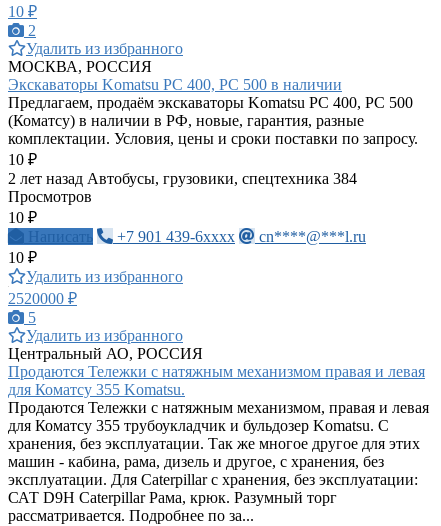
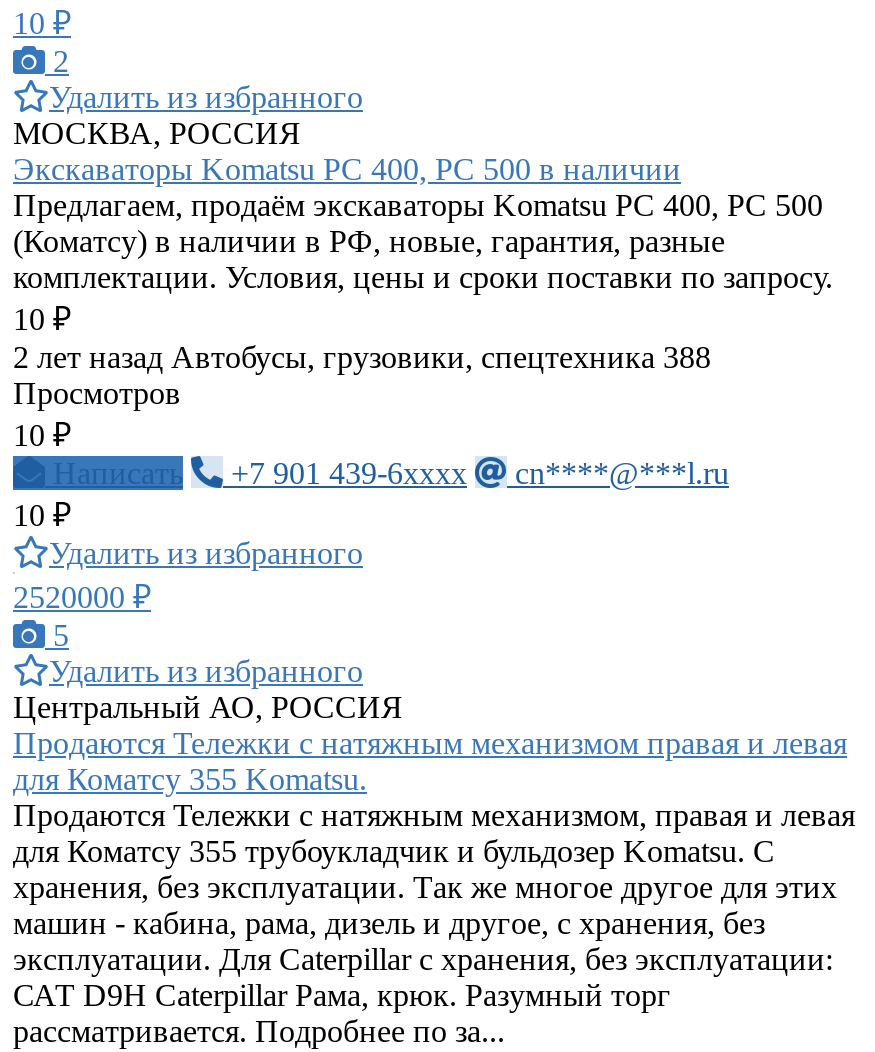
[8,170,357,187] 2 лет назад Автобусы, грузовики, спецтехника 384 -> [13,340,711,374] 2 лет назад Автобусы, грузовики, спецтехника 388

